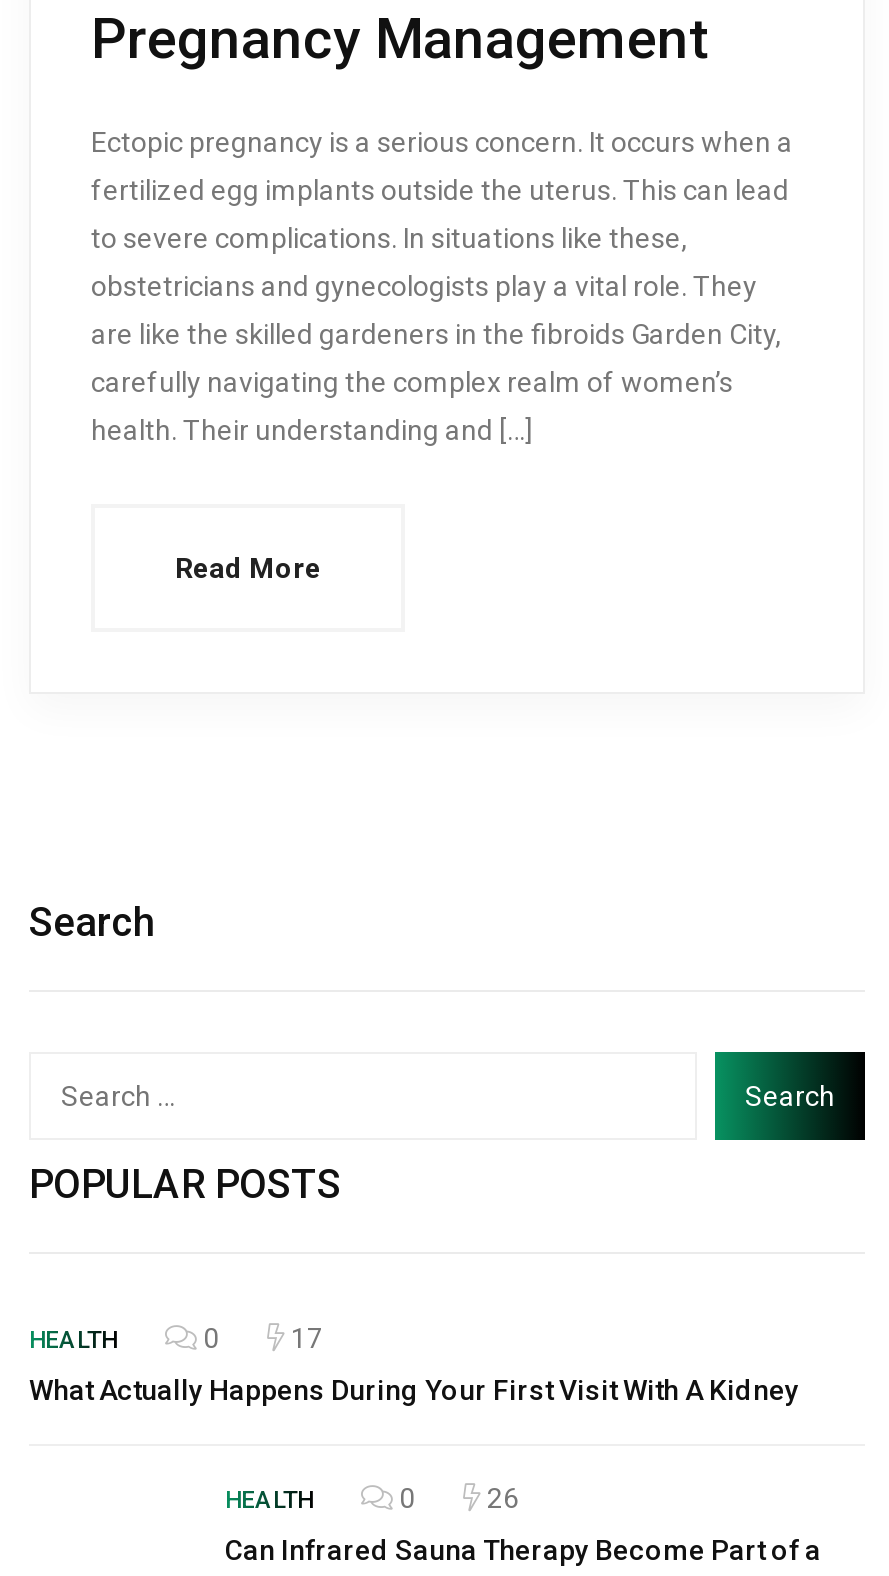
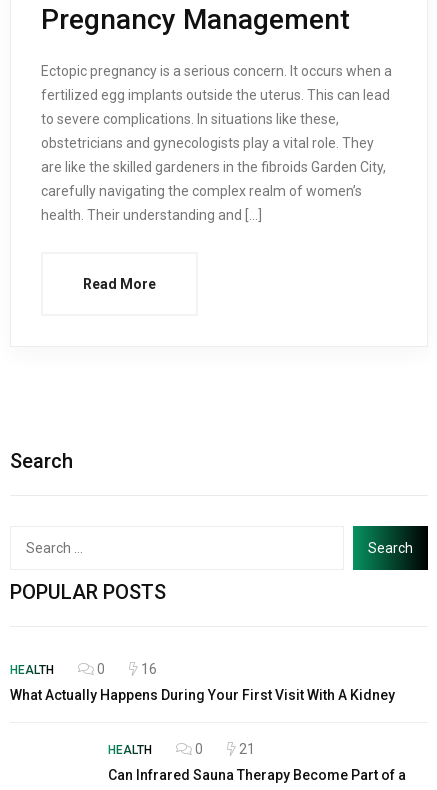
[285,1322,323,1354] 17 -> [138,661,157,677] 16
[481,1482,519,1514] 26 -> [236,741,255,757] 21

